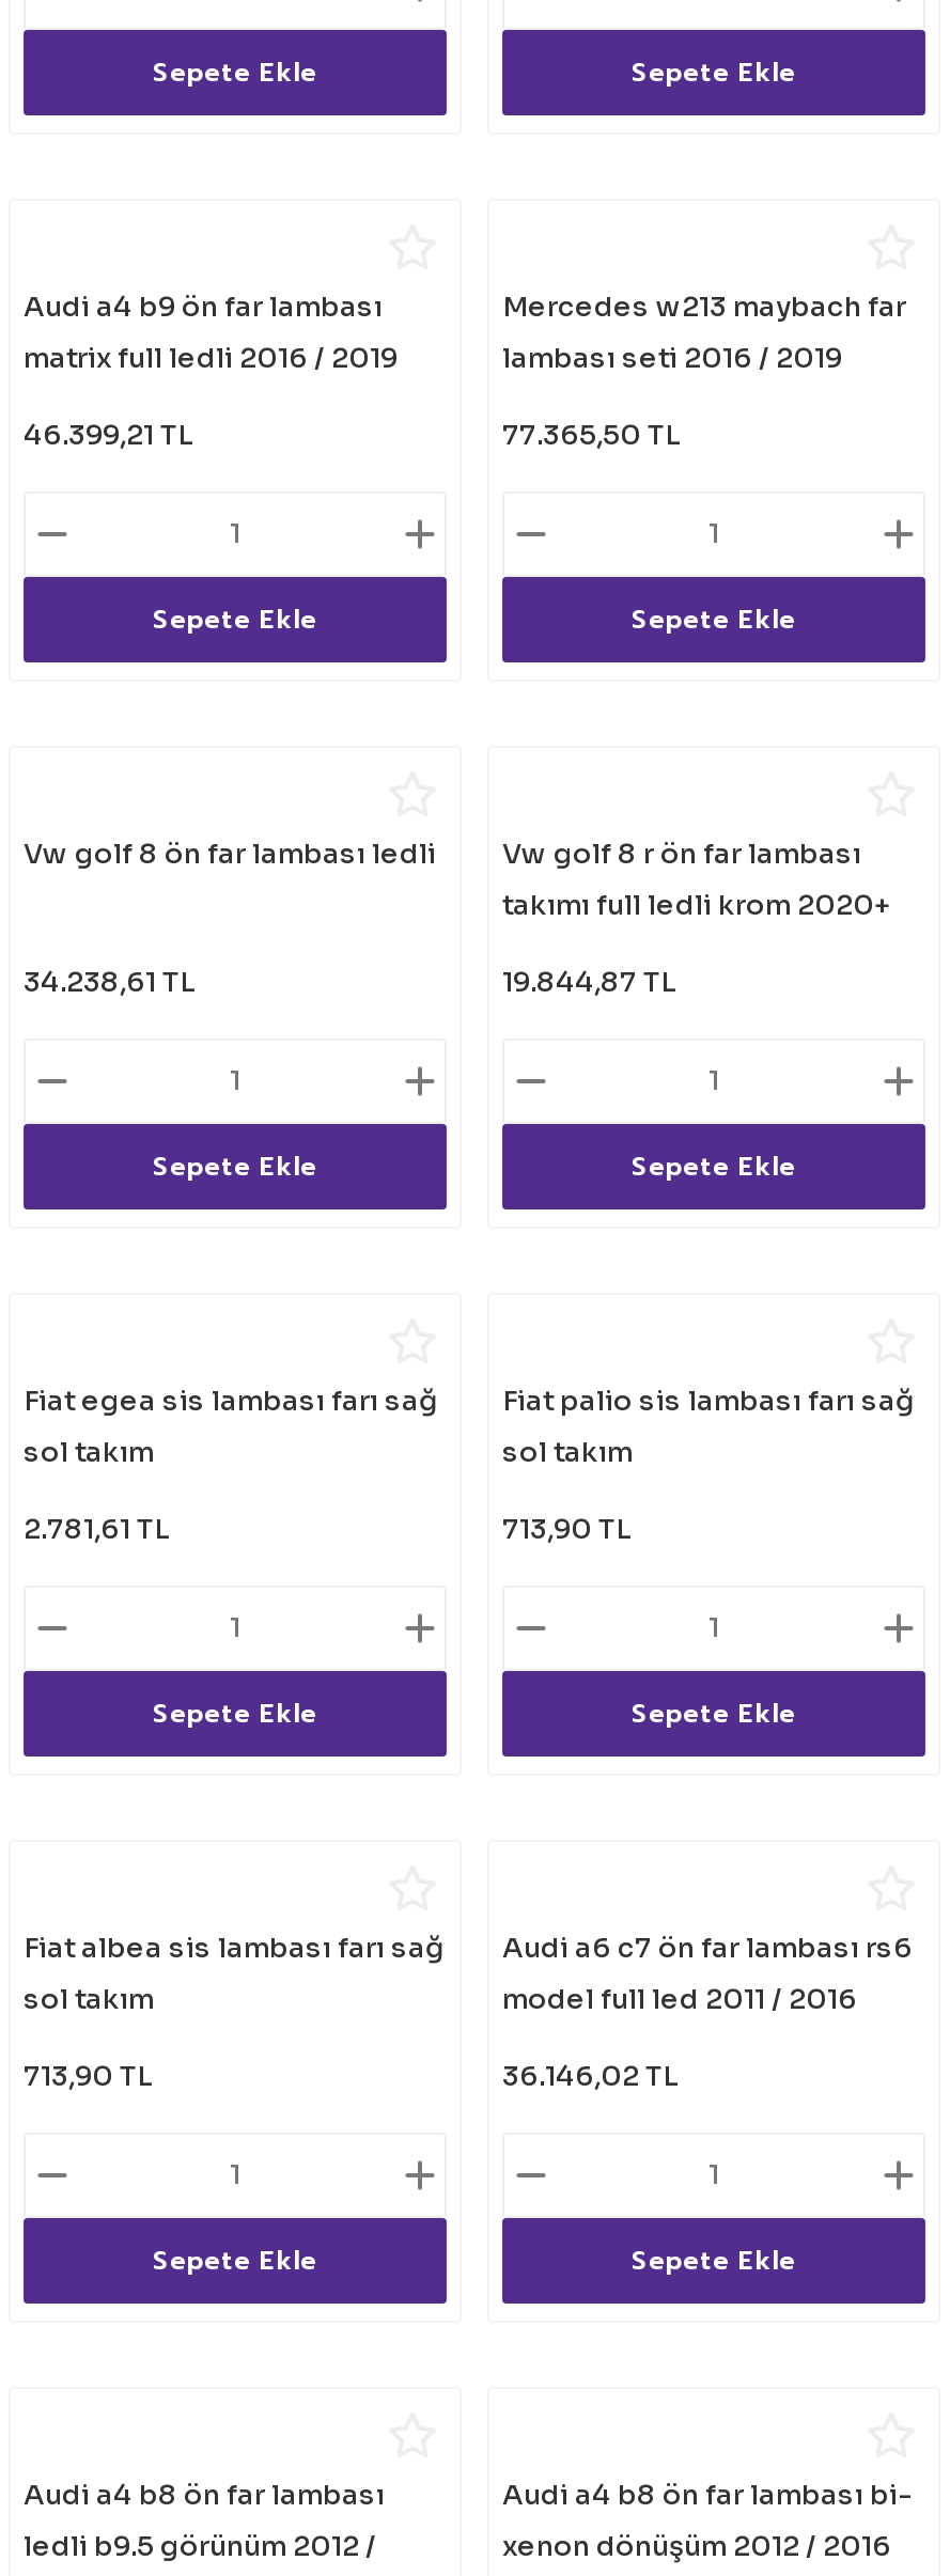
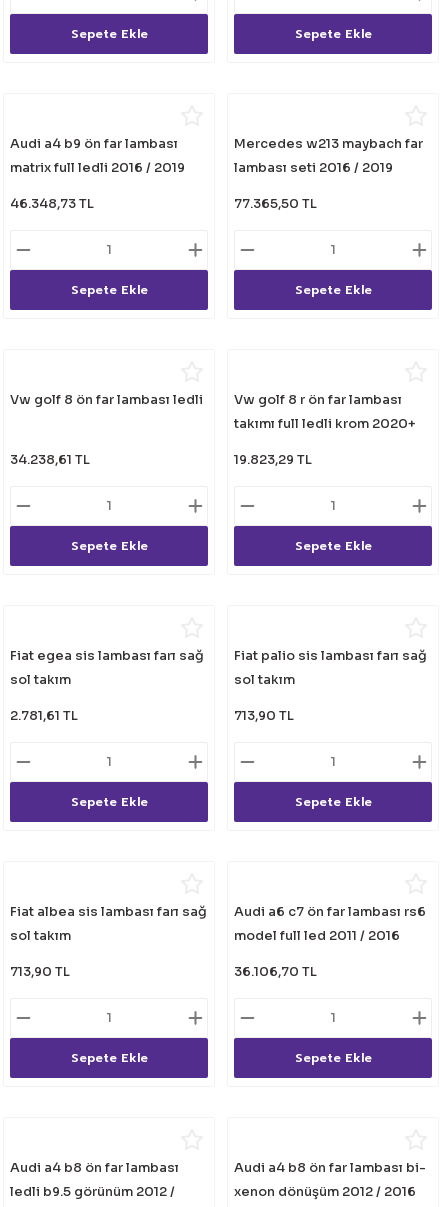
[24,420,192,454] 46.399,21 TL -> [10,196,94,212] 46.348,73 TL
[502,967,675,1001] 19.844,87 TL -> [234,452,312,468] 19.823,29 TL
[502,2061,678,2095] 36.146,02 TL -> [234,964,317,980] 36.106,70 TL

